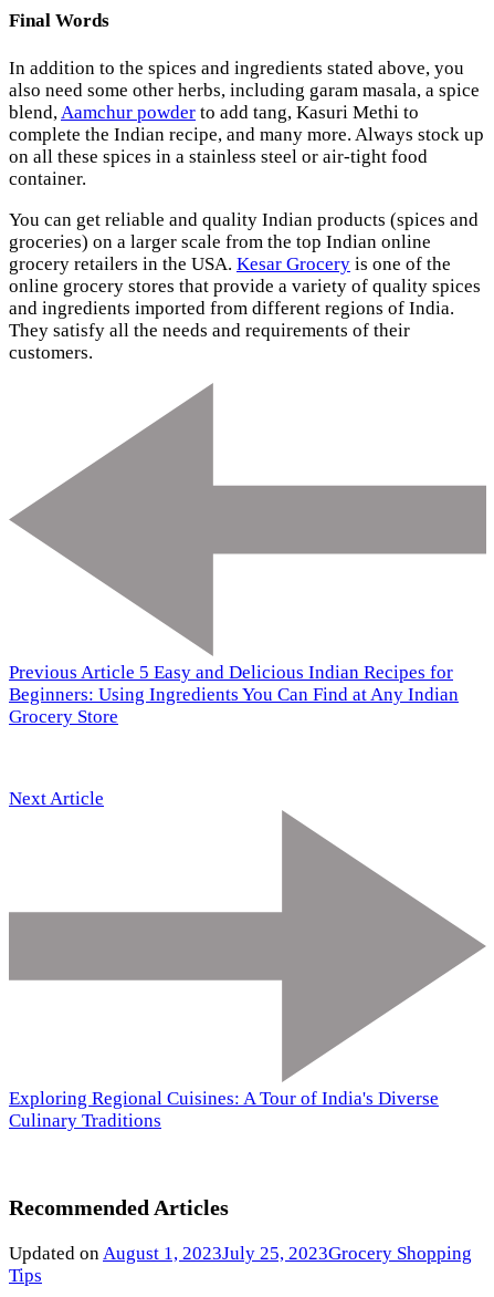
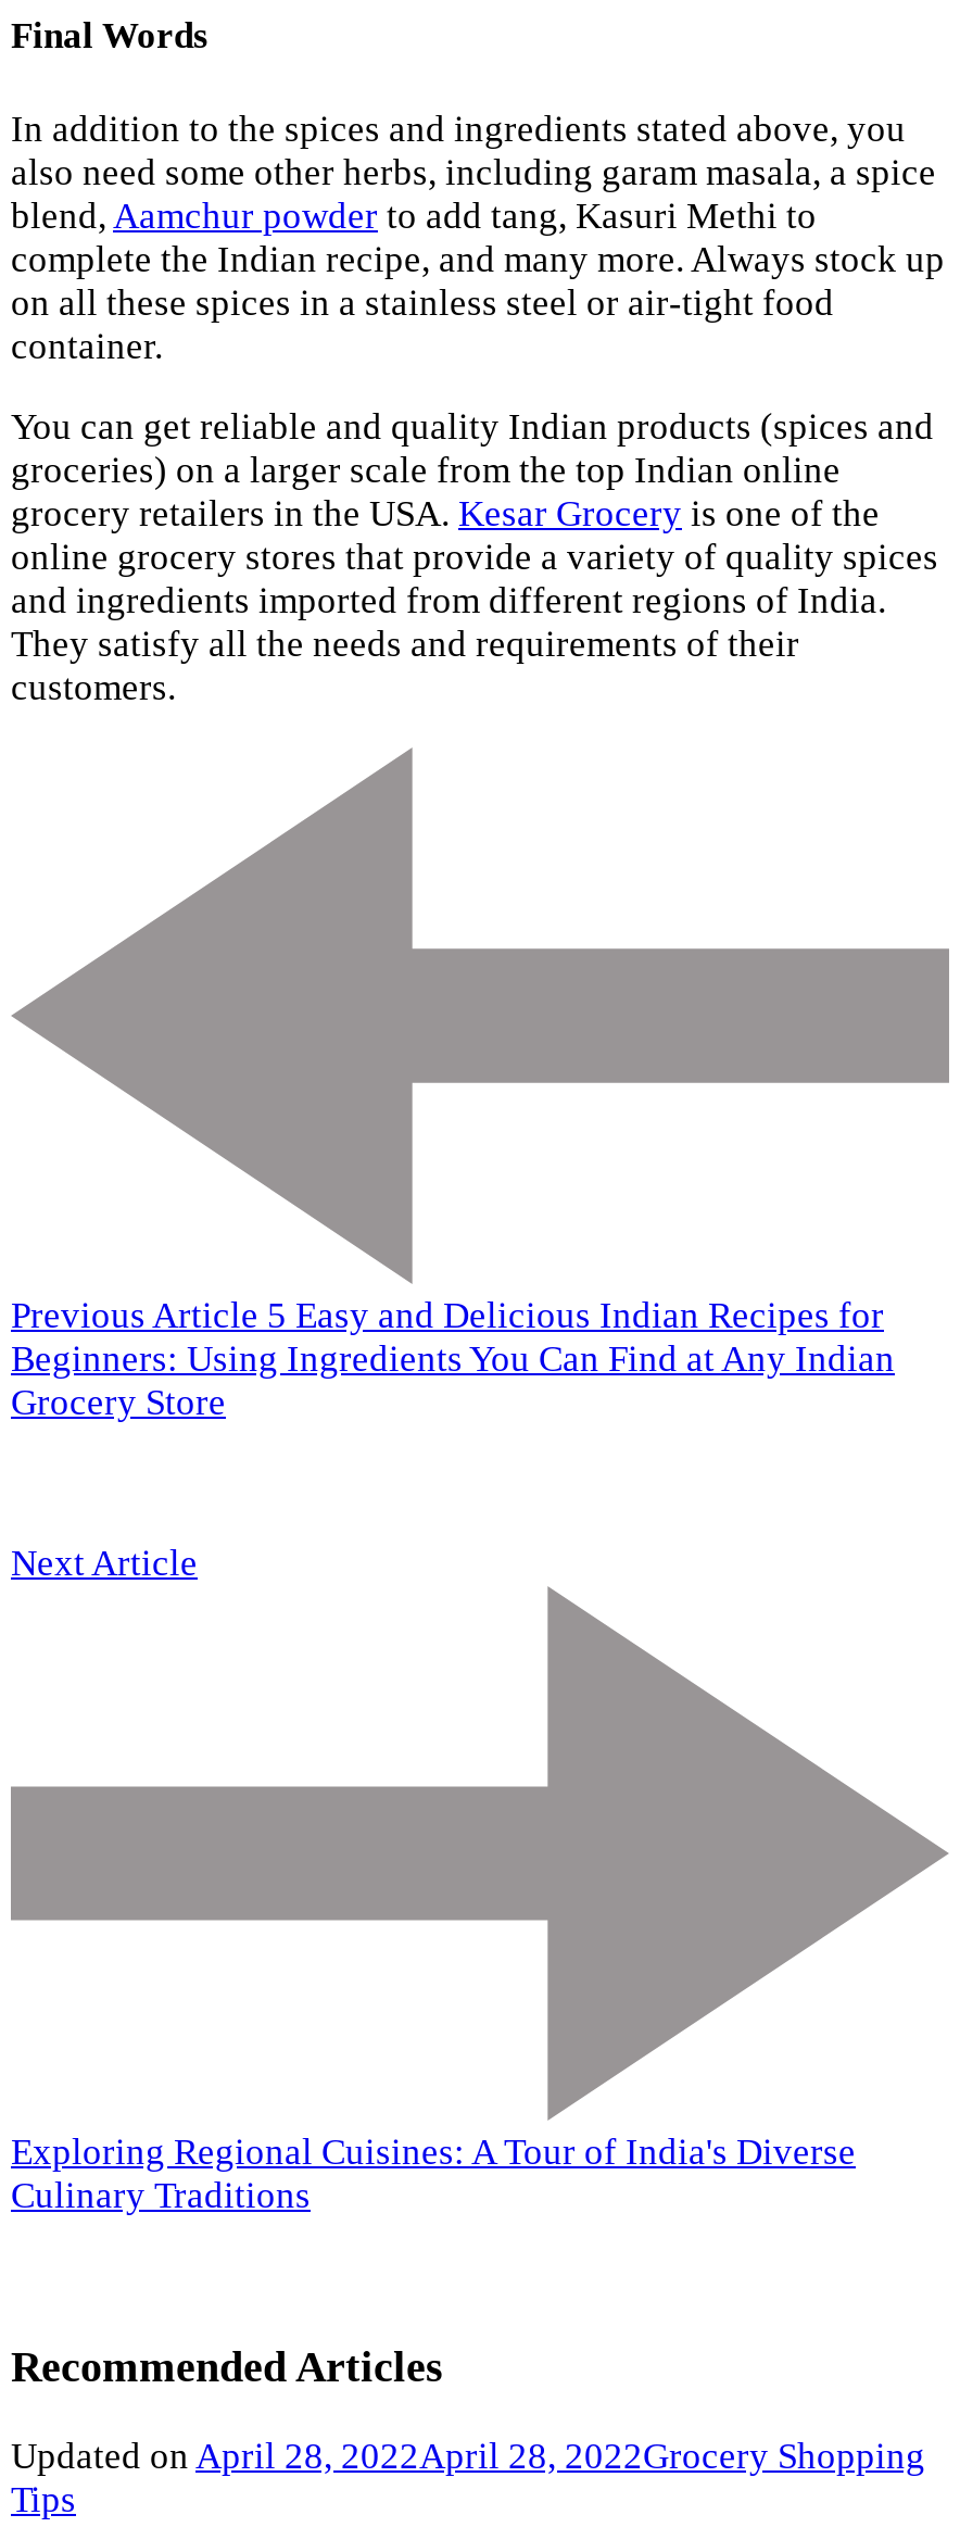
[9,1243,472,1264] Updated on August 1, 2023July 25, 2023Grocery Shopping -> [11,2436,925,2477] Updated on April 28, 2022April 28, 2022Grocery Shopping

